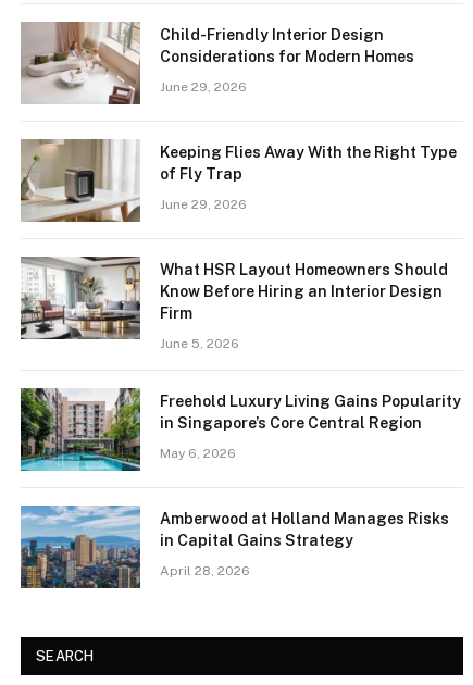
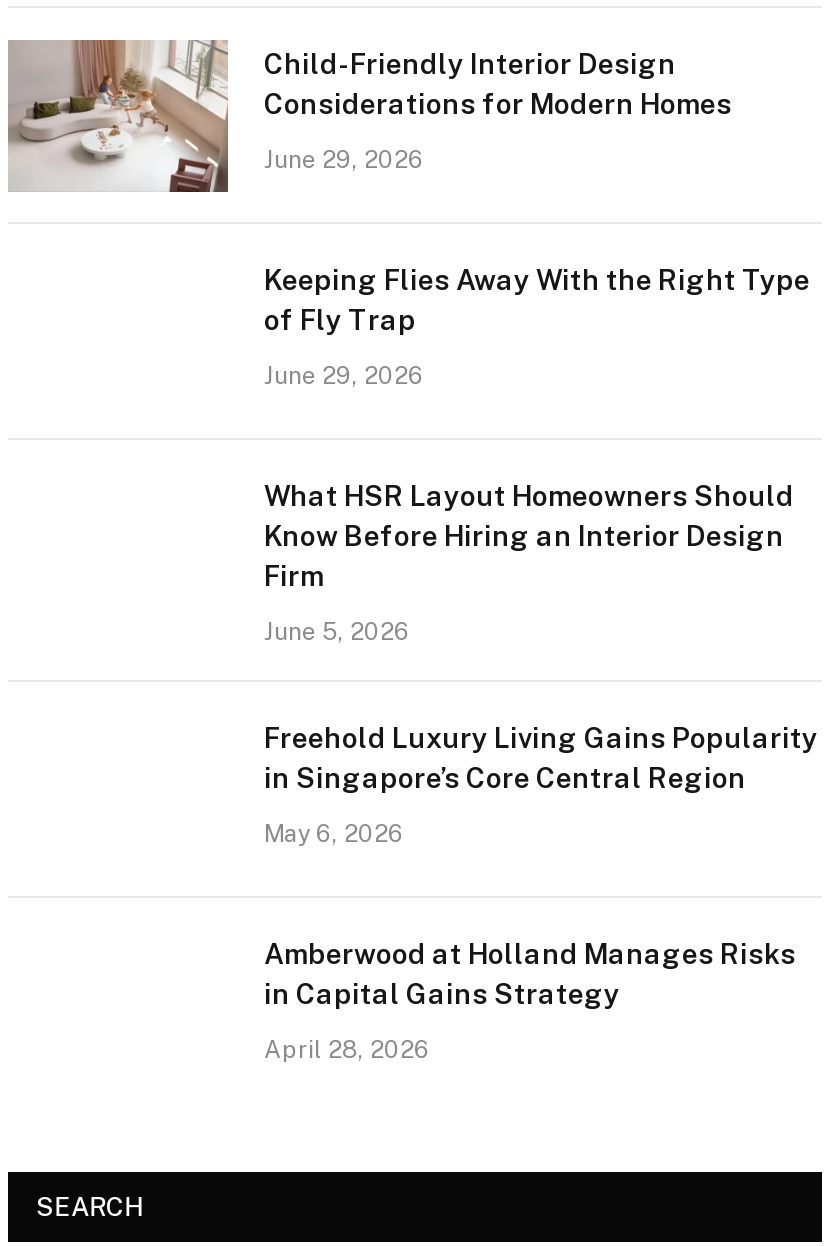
[20,138,141,223] [image] -> none
[20,256,141,340] [image] -> none
[20,387,141,472] [image] -> none
[20,505,141,589] [image] -> none

